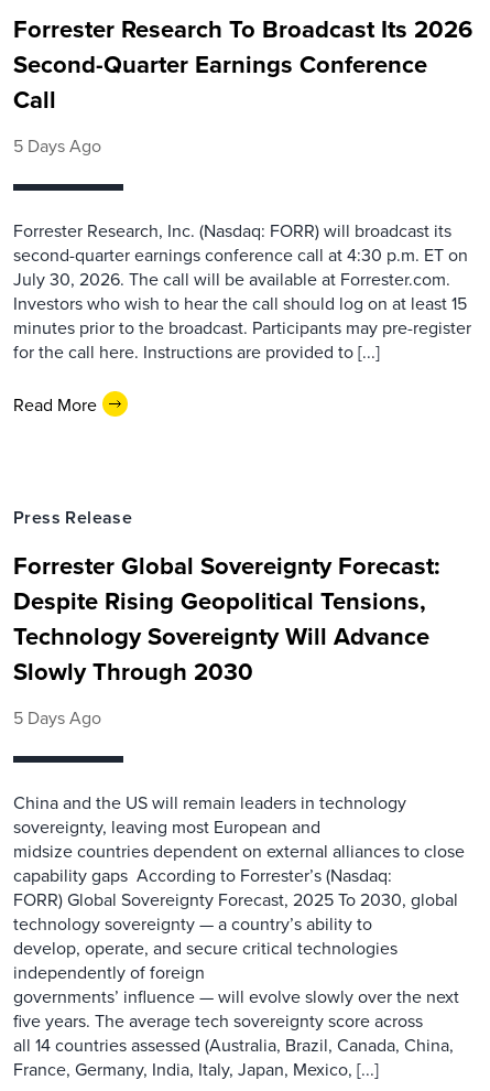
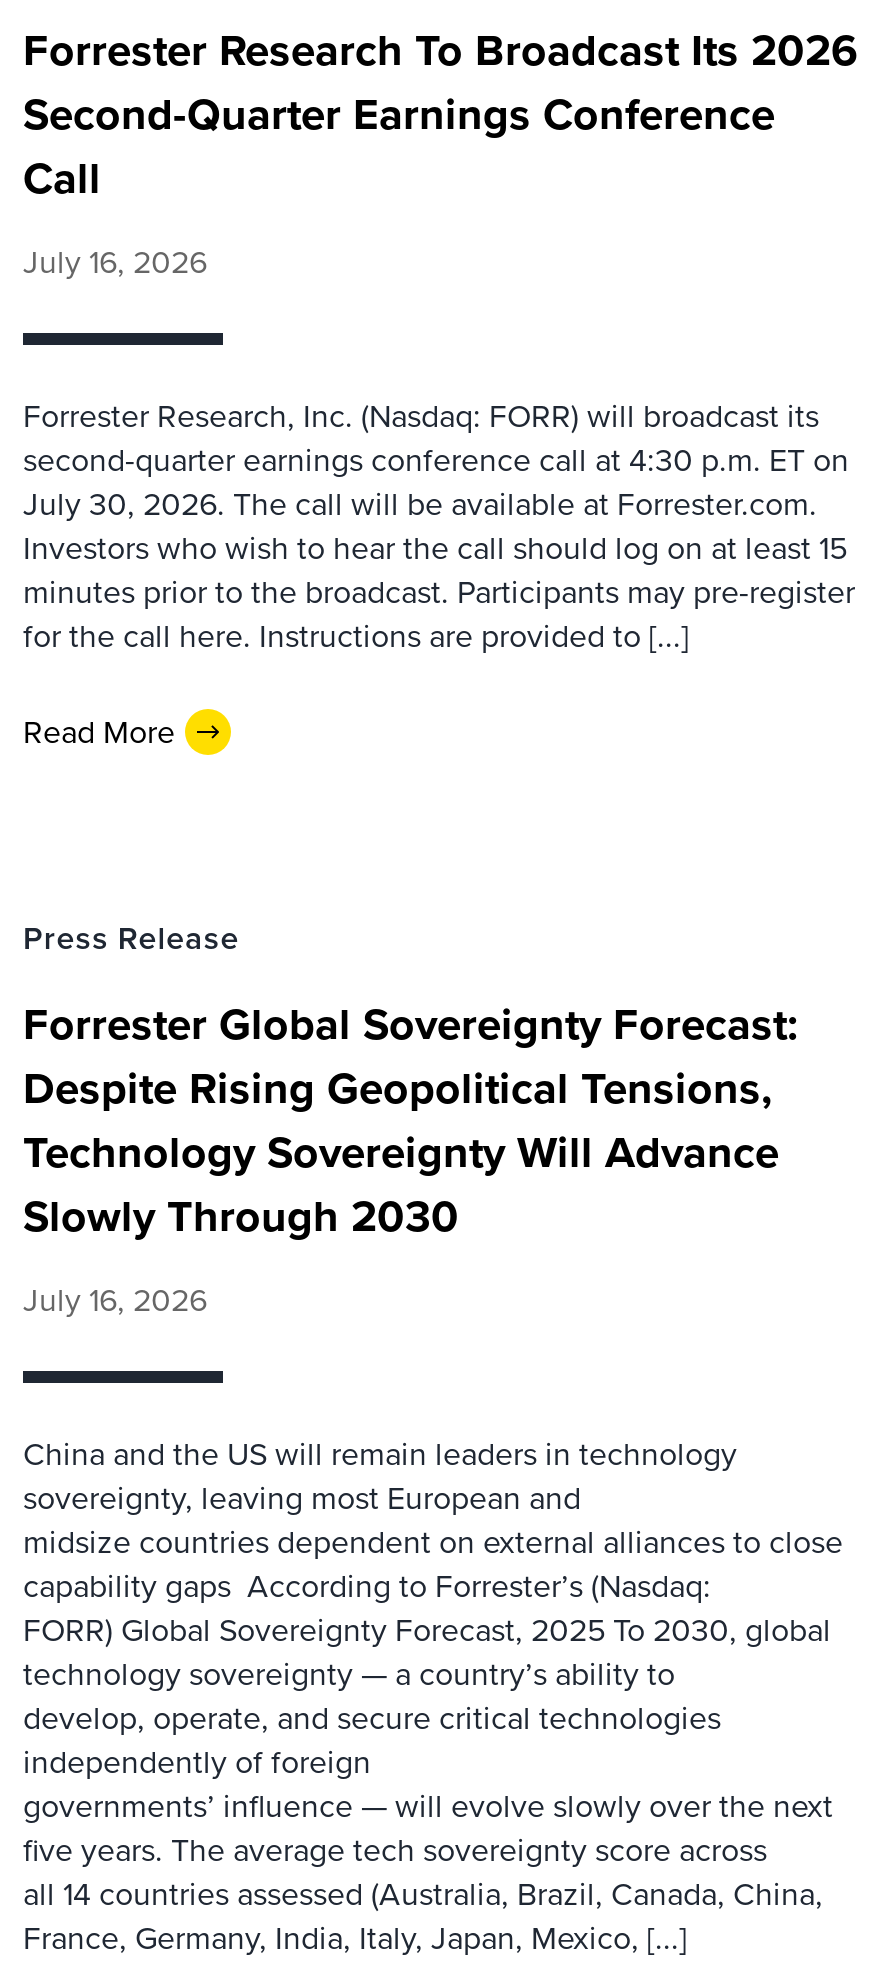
[13,133,101,158] 5 Days Ago -> [23,239,207,285] July 16, 2026
[13,705,101,730] 5 Days Ago -> [23,1277,207,1323] July 16, 2026

